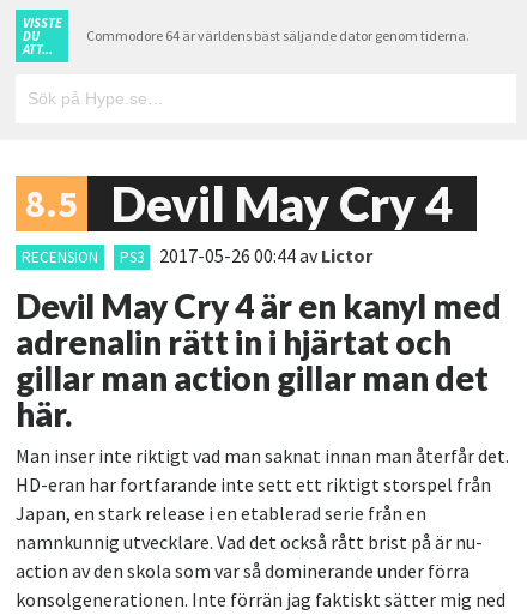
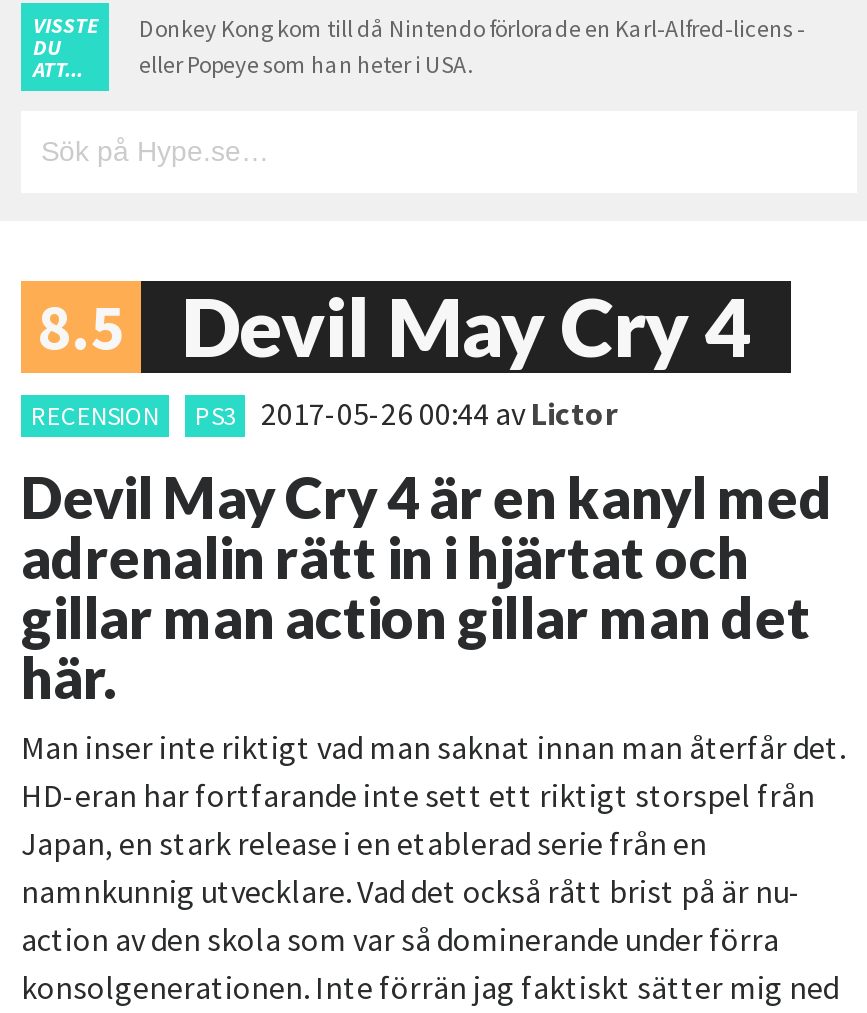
[86,26,470,44] Commodore 64 är världens bäst säljande dator genom tiderna. -> [139,13,805,79] Donkey Kong kom till då Nintendo förlorade en Karl-Alfred-licens - | eller Popeye som han heter i USA.

